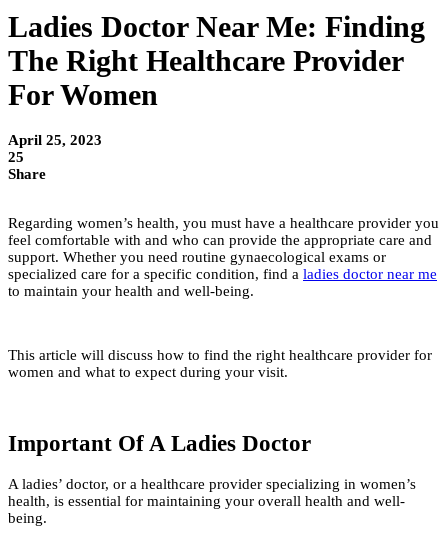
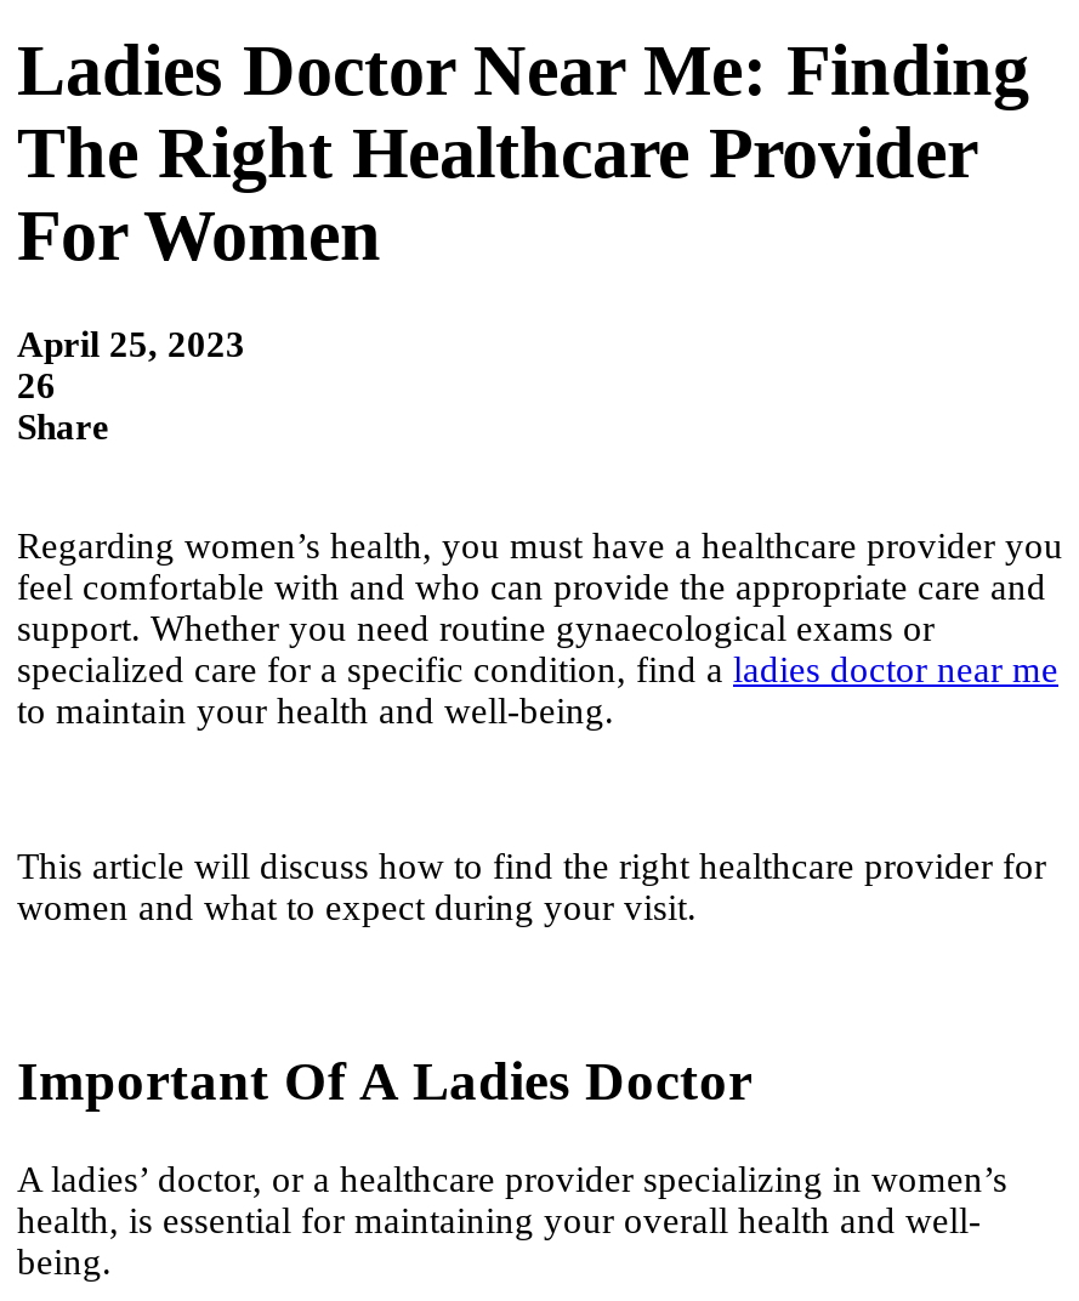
[8,149,24,165] 25 -> [17,366,56,404] 26

